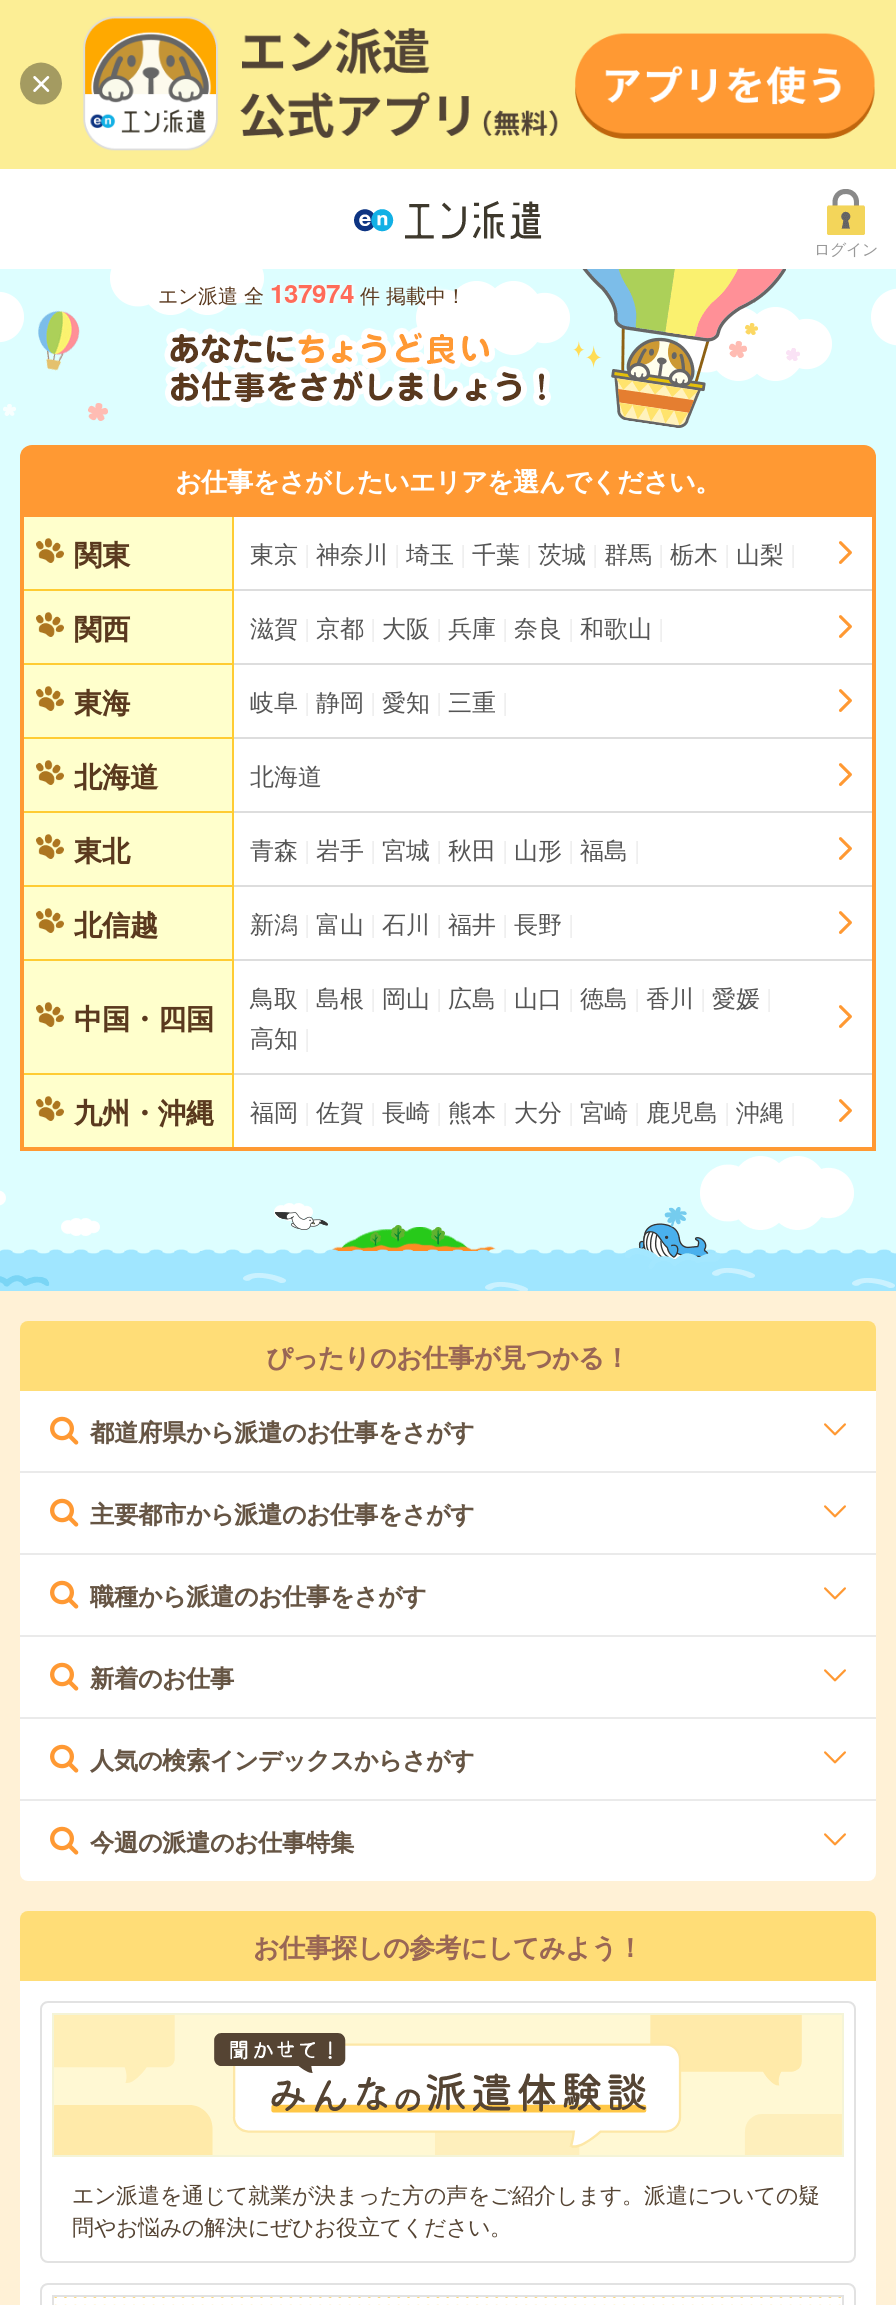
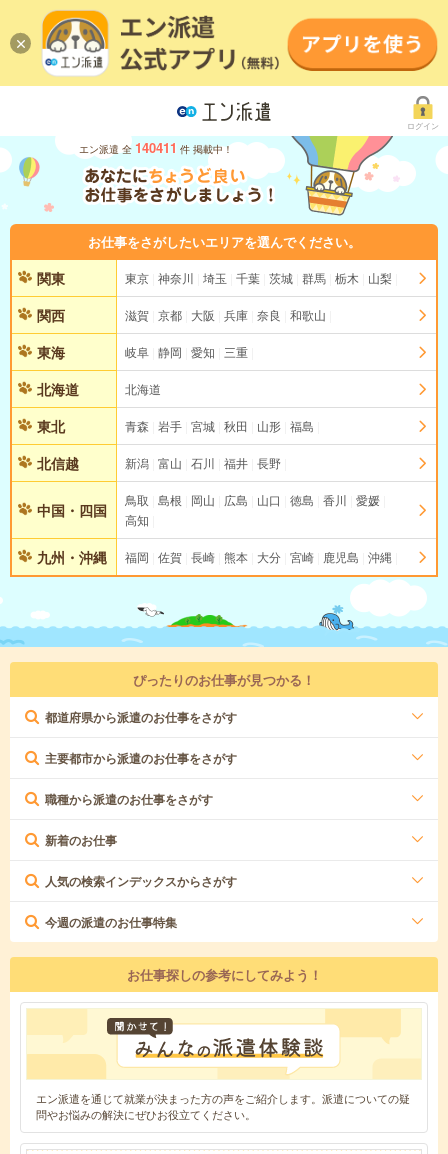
[158,274,466,312] エン派遣 全 137974 件 掲載中！ -> [79,138,233,157] エン派遣 全 140411 件 掲載中！

